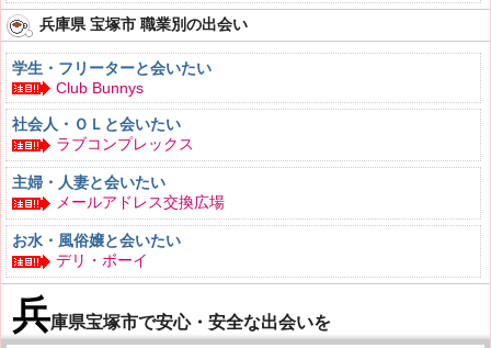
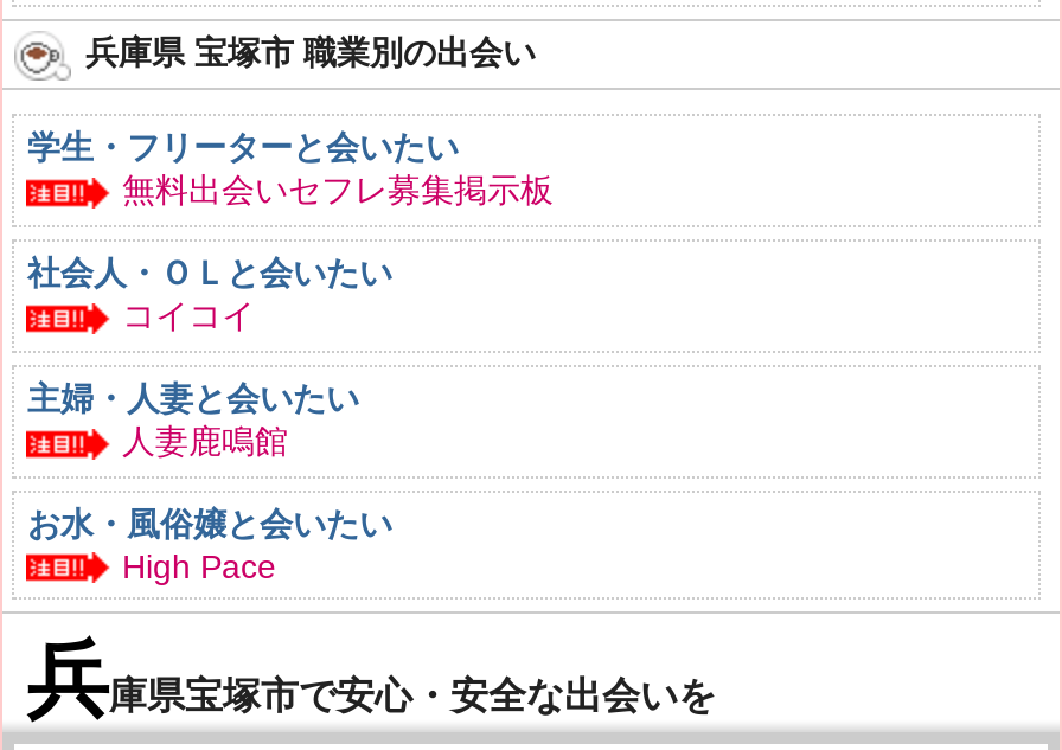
[56,79,144,97] Club Bunnys -> [122,171,554,209] 無料出会いセフレ募集掲示板
[56,135,195,153] ラブコンプレックス -> [122,297,255,335] コイコイ
[56,193,225,211] メールアドレス交換広場 -> [122,422,288,460] 人妻鹿鳴館
[56,252,149,269] デリ・ボーイ -> [122,548,276,586] High Pace

